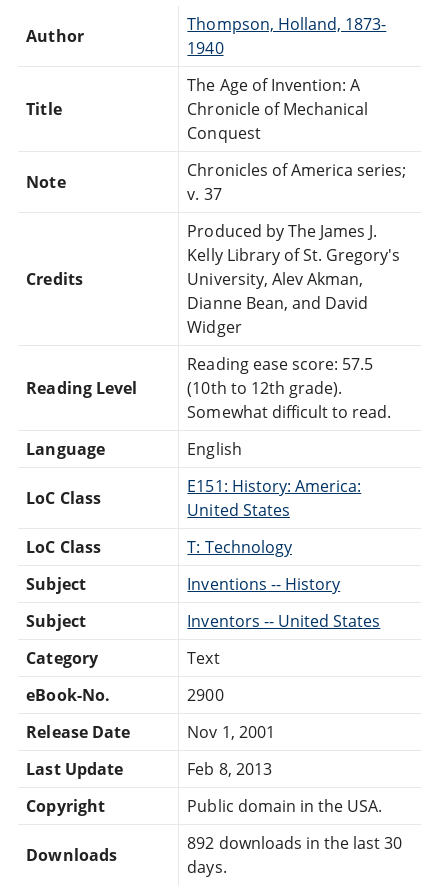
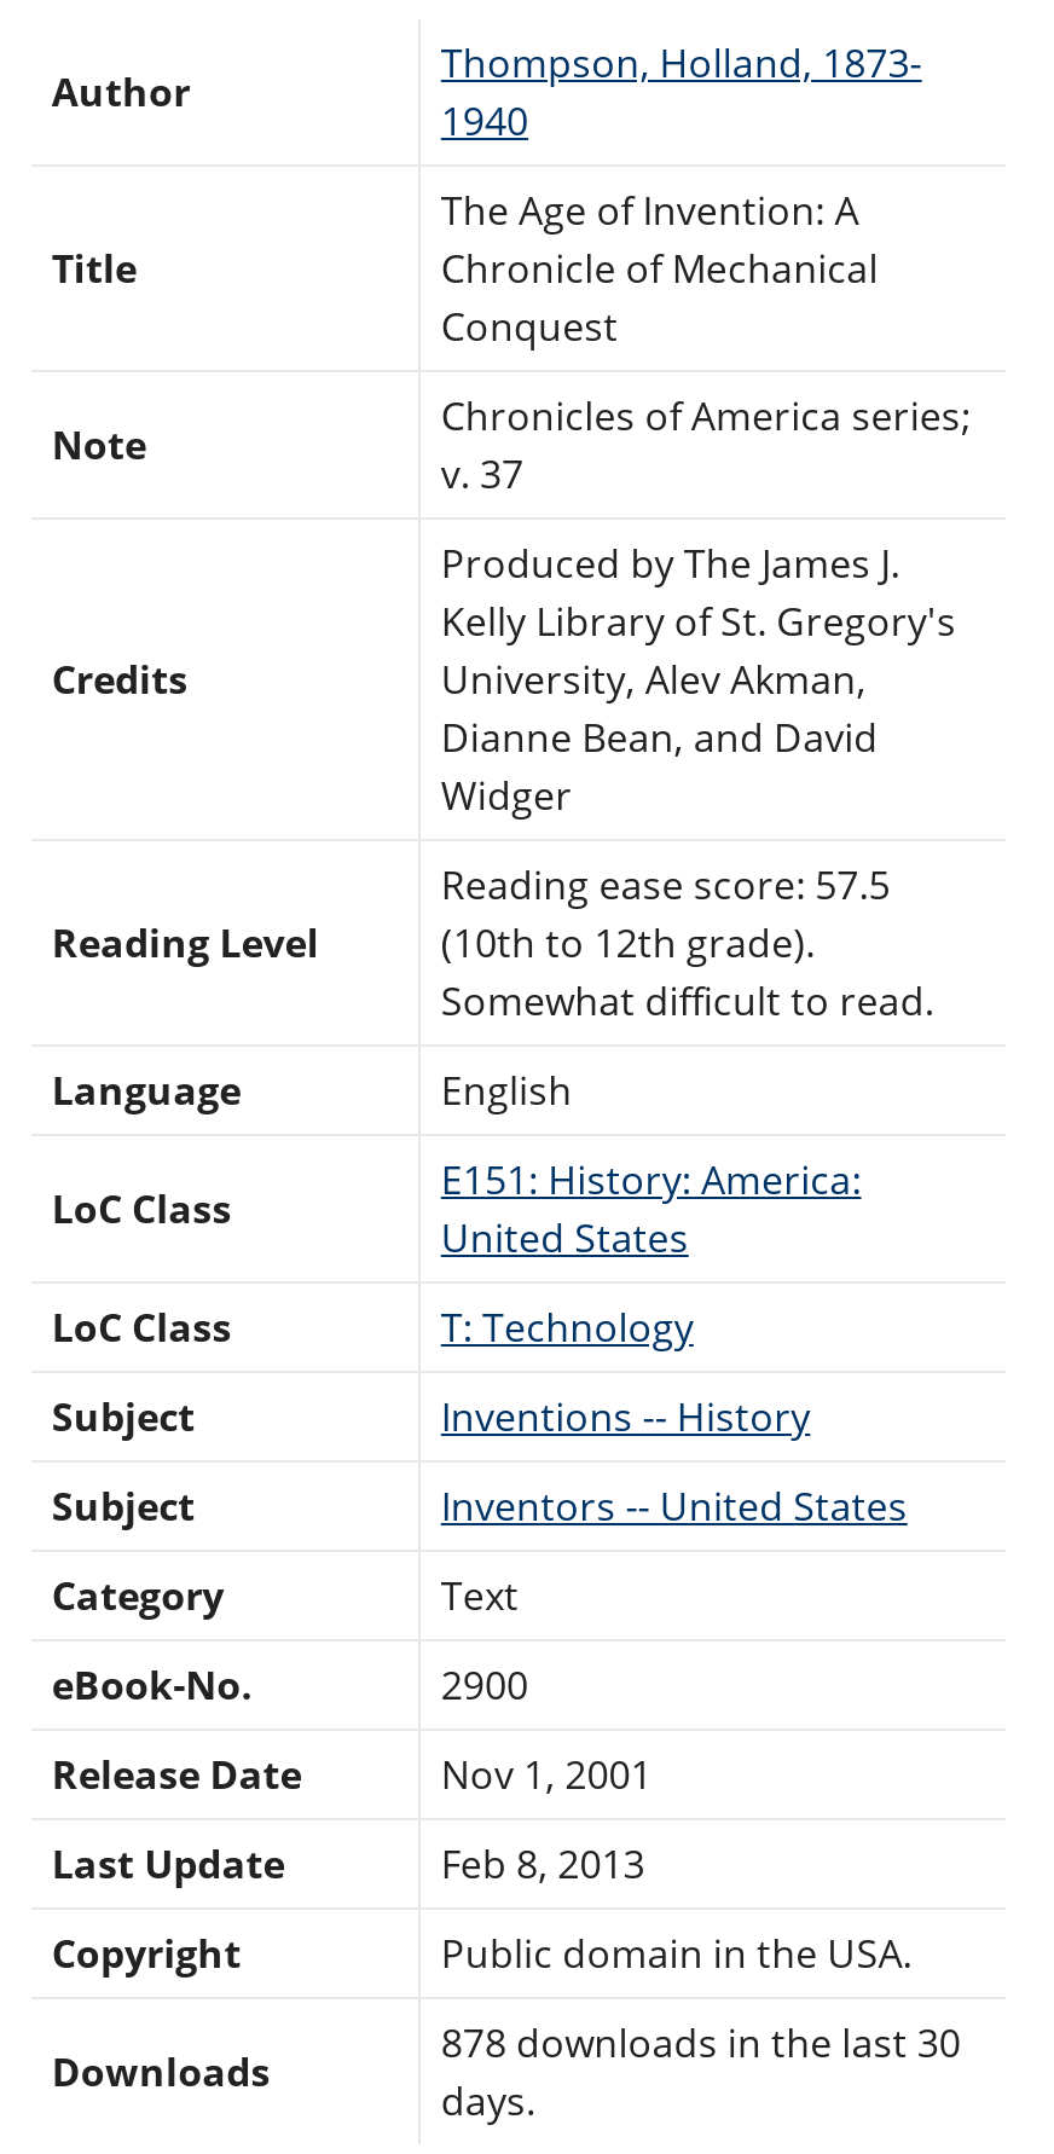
[187,832,402,854] 892 downloads in the last 30 -> [441,2015,961,2068] 878 downloads in the last 30

